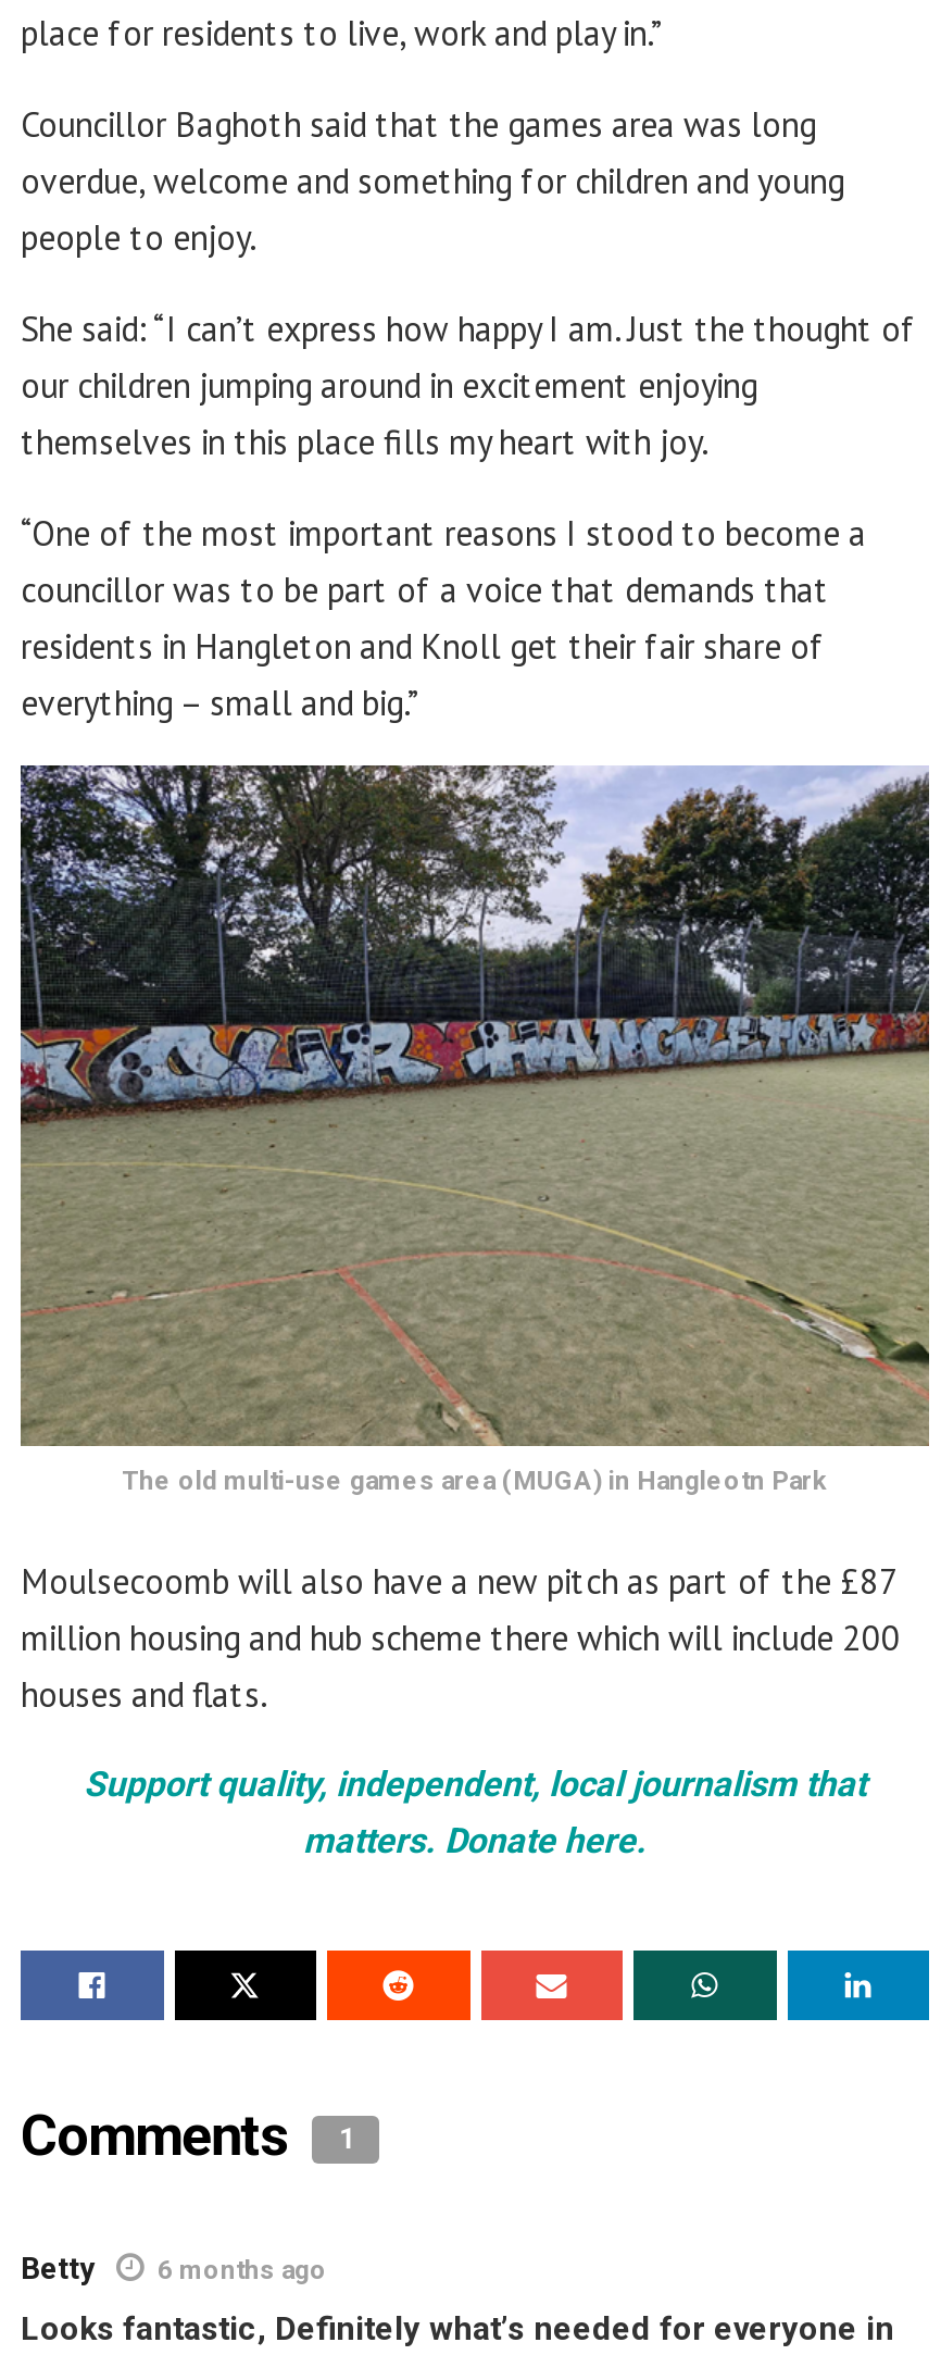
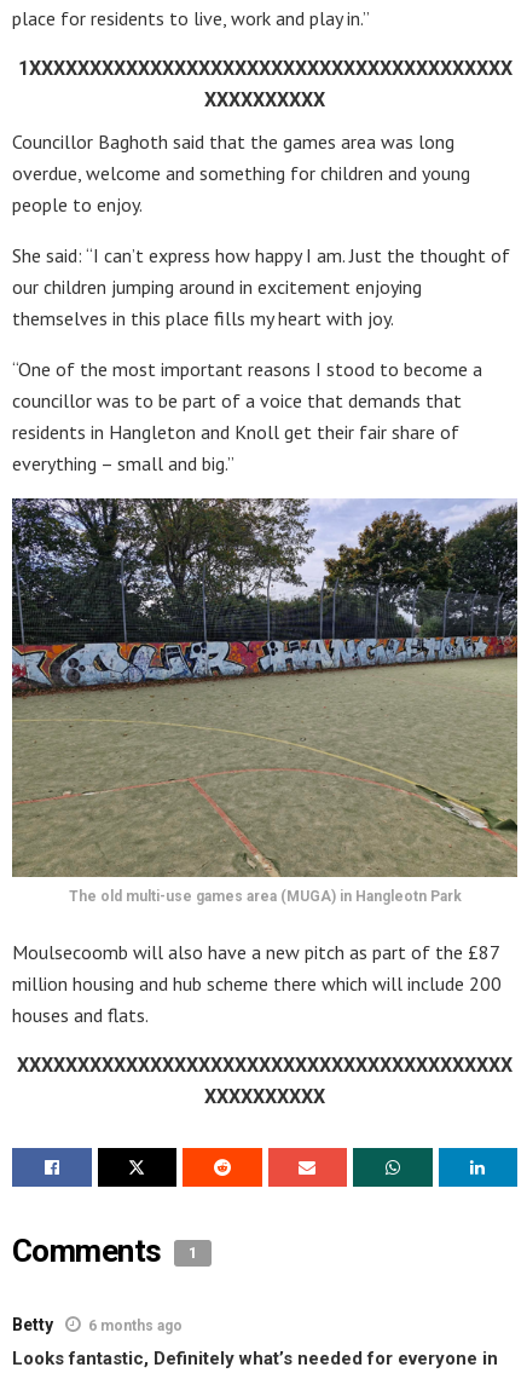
none -> [18,56,512,111] 1XXXXXXXXXXXXXXXXXXXXXXXXXXXXXXXXXXXXXXXX | XXXXXXXXXX
[84,1762,866,1860] Support quality, independent, local journalism that | matters. Donate here. -> [17,1053,512,1107] XXXXXXXXXXXXXXXXXXXXXXXXXXXXXXXXXXXXXXXXX | XXXXXXXXXX

